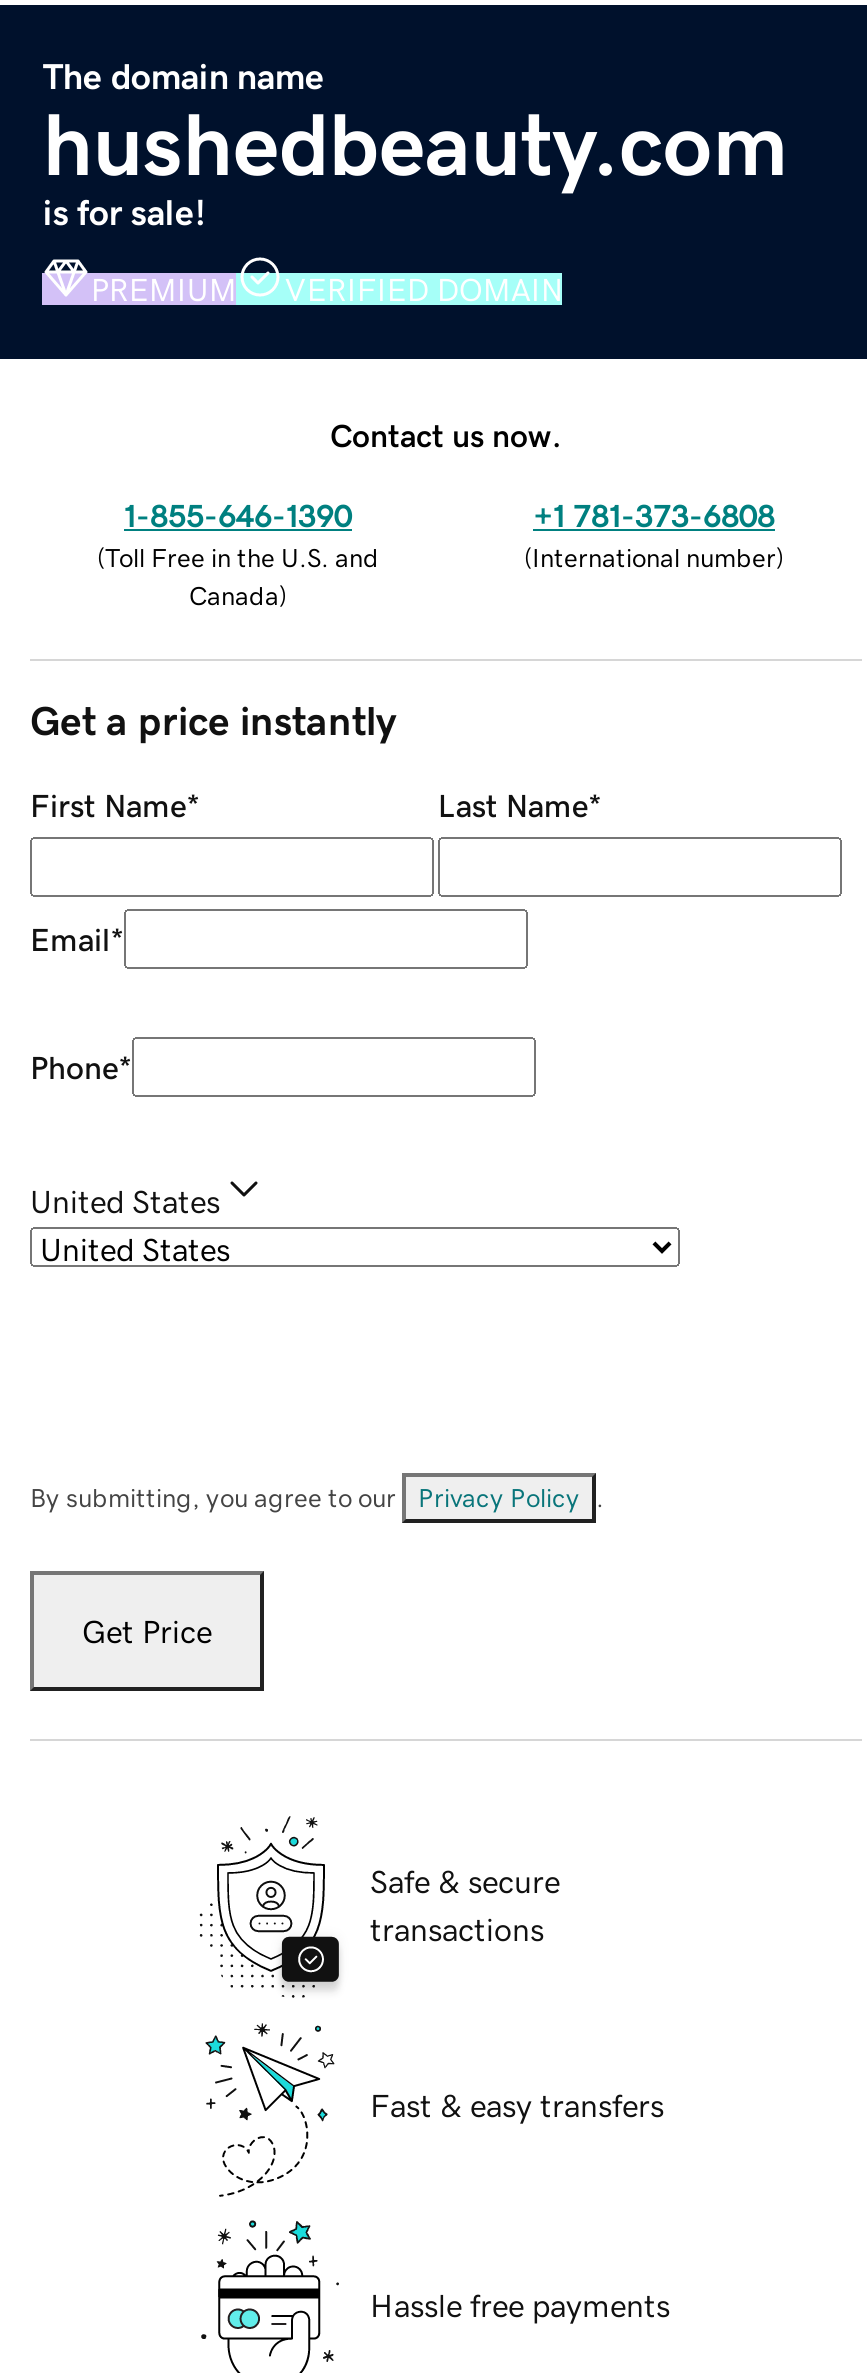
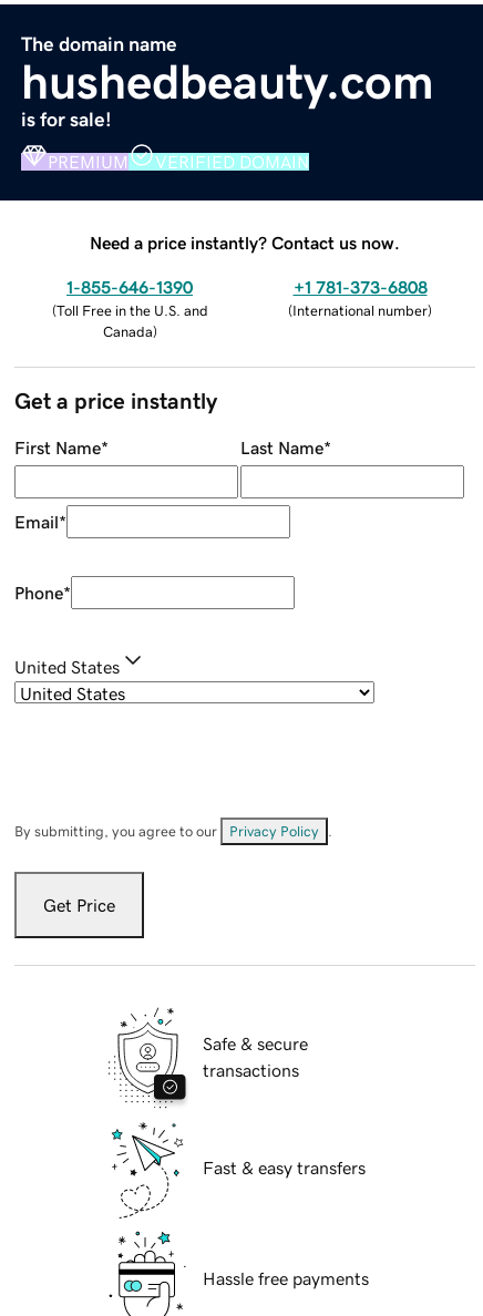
[330,418,562,450] Contact us now. -> [90,233,400,251] Need a price instantly? Contact us now.

